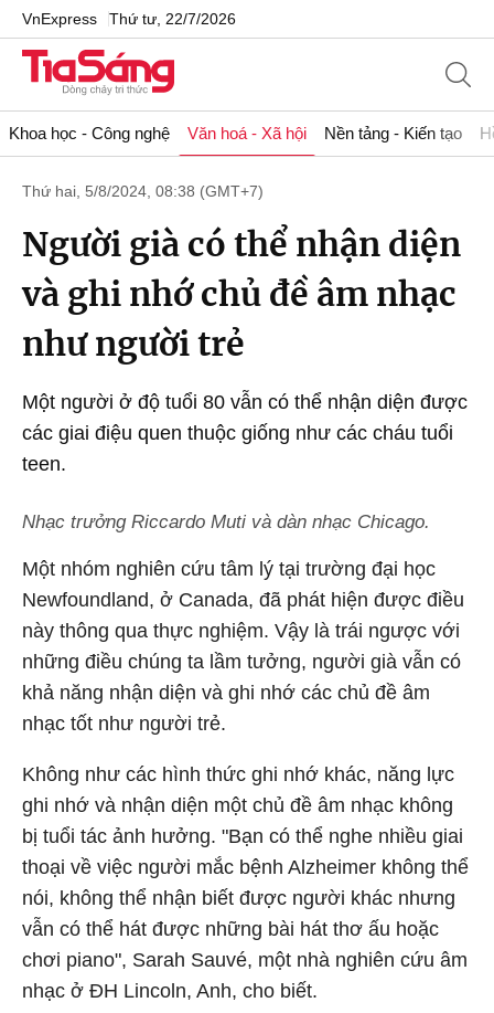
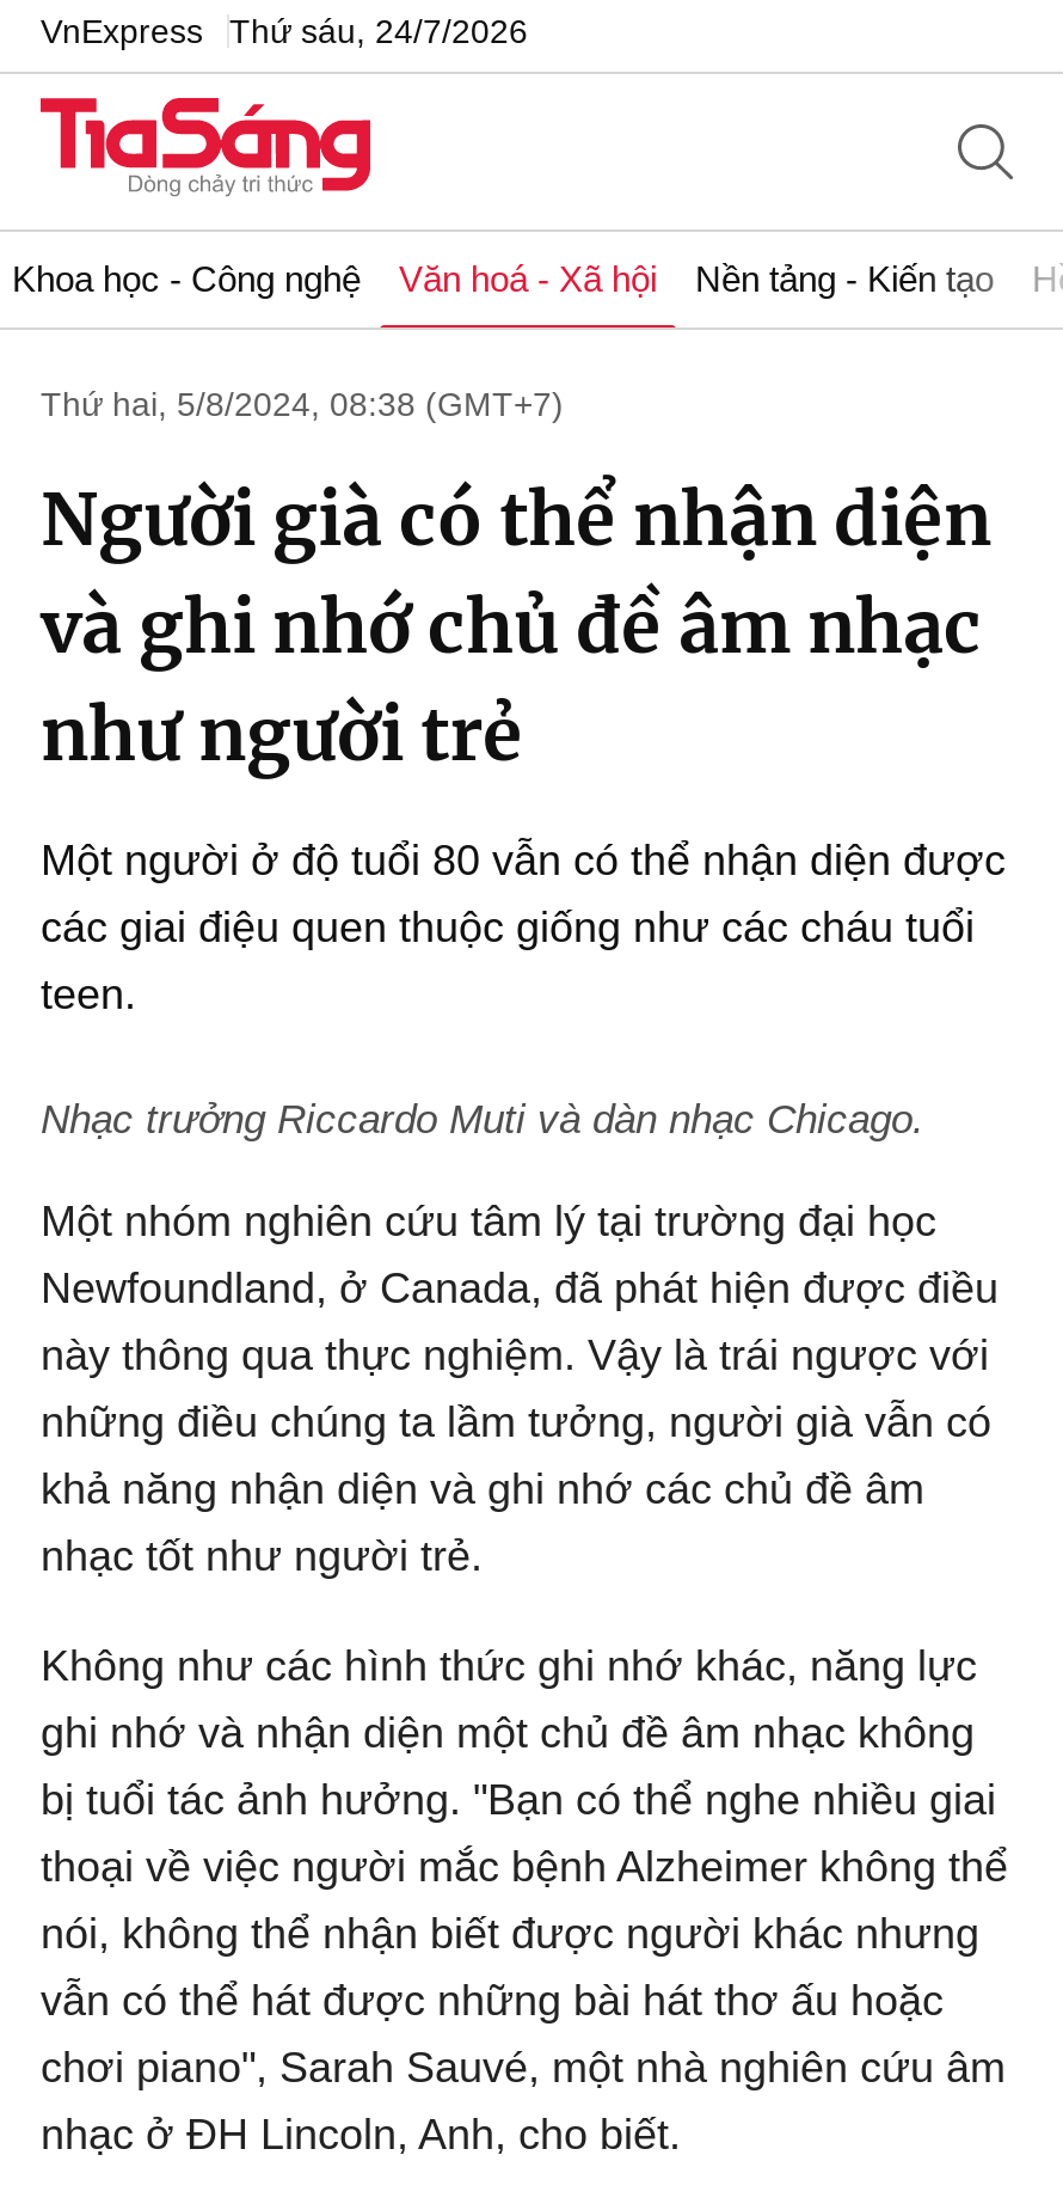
[22,9,236,27] VnExpress Thứ tư, 22/7/2026 -> [41,11,528,49] VnExpress Thứ sáu, 24/7/2026

